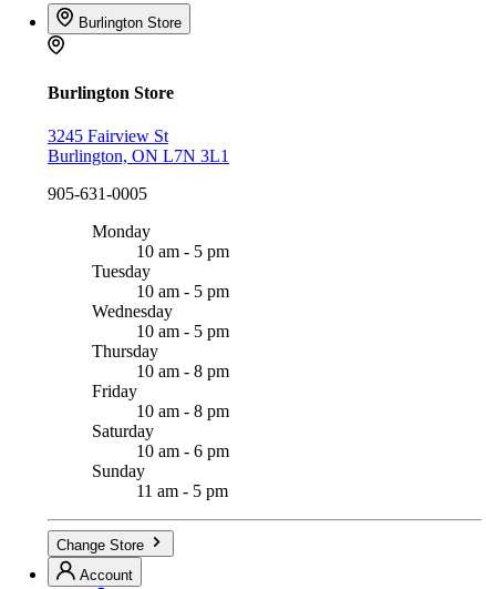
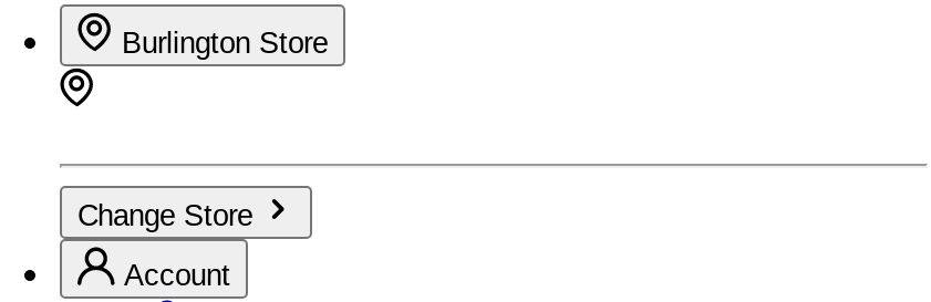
[48,83,229,501] Burlington Store | 3245 Fairview St | Burlington, ON L7N 3L1 | 905-631-0005 | Monday | 10 am - 5 pm | Tuesday | 10 am - 5 pm | Wednesday | 10 am - 5 pm | Thursday | 10 am - 8 pm | Friday | 10 am - 8 pm | Saturday | 10 am - 6 pm | Sunday | 11 am - 5 pm -> none

